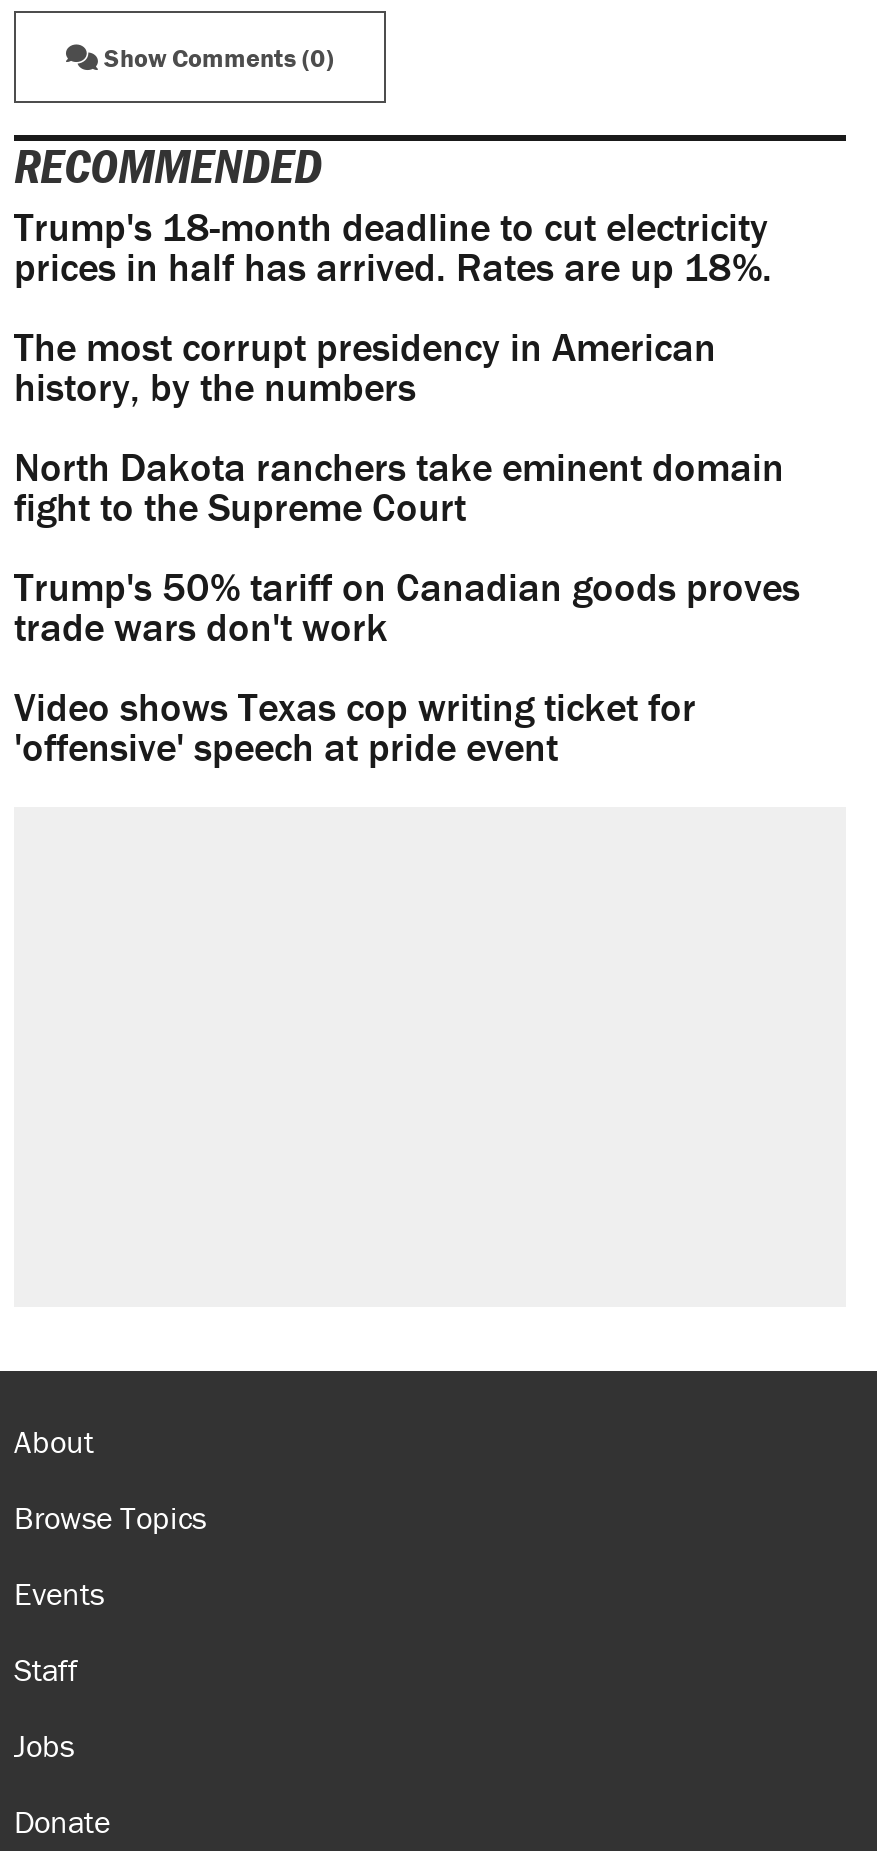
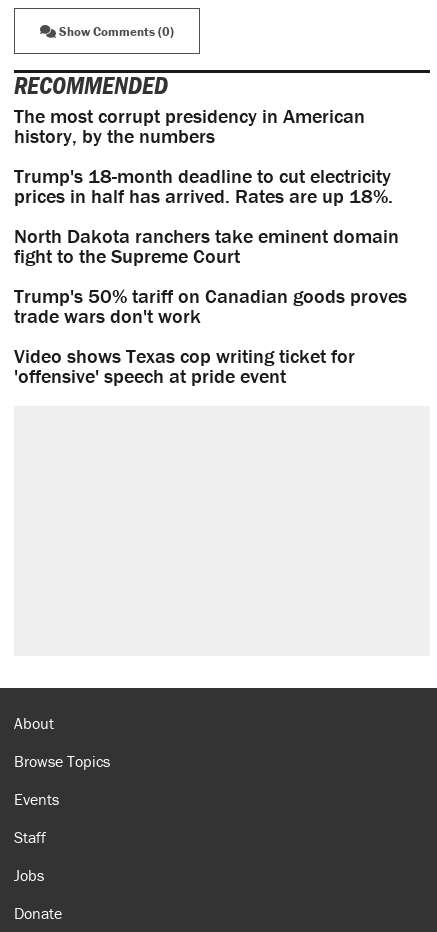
moved [14,201,772,291] -> [14,163,393,208]: Trump's 18-month deadline to cut electricity | prices in half has arrived. Rates are up 18%.
moved [14,321,716,411] -> [14,103,365,148]: The most corrupt presidency in American | history, by the numbers

